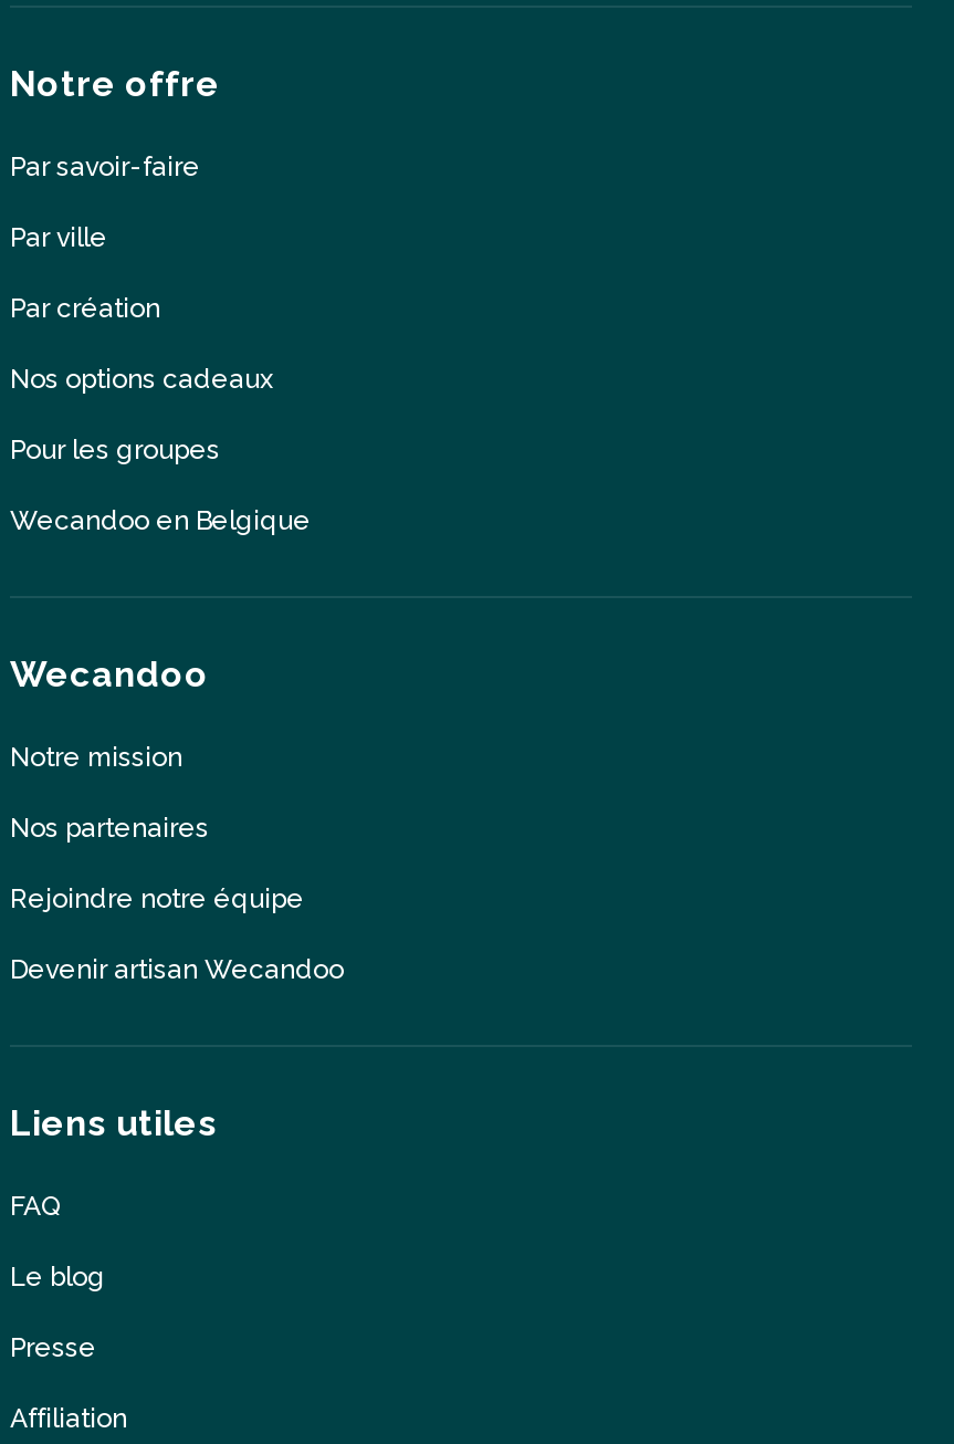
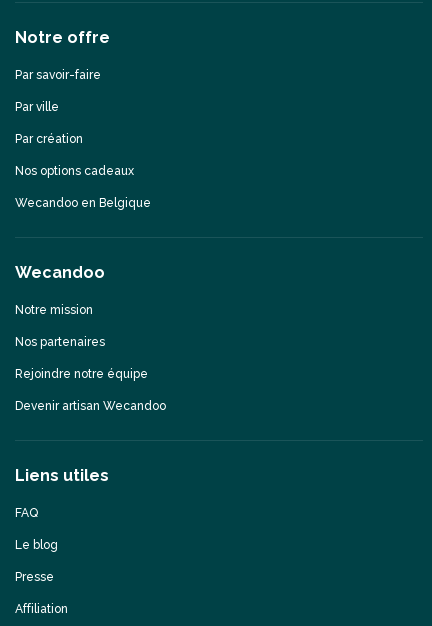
[10,435,220,466] Pour les groupes -> none

